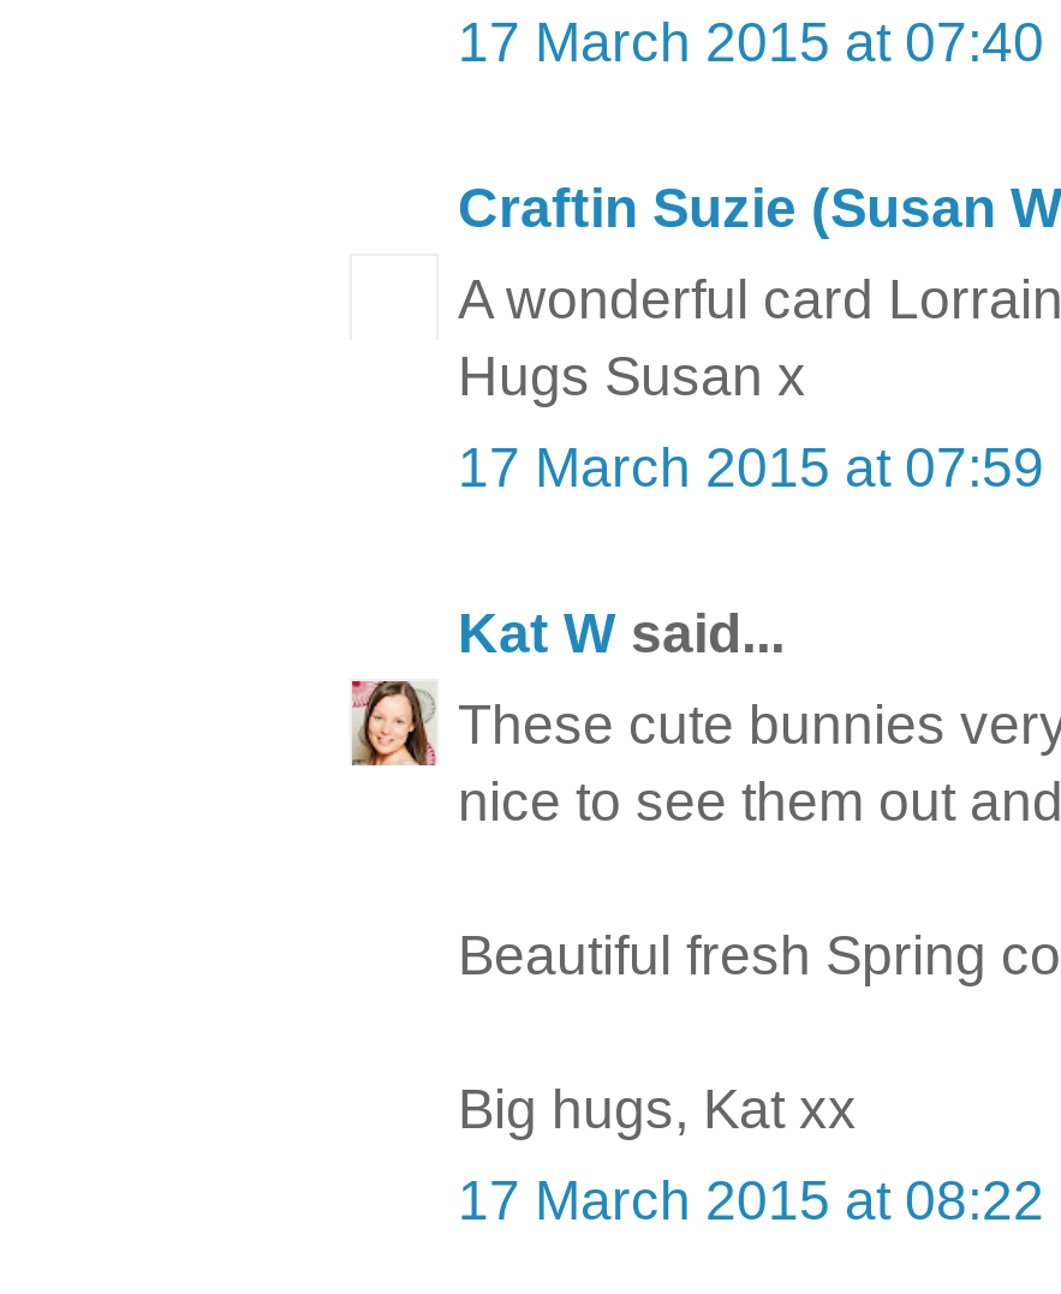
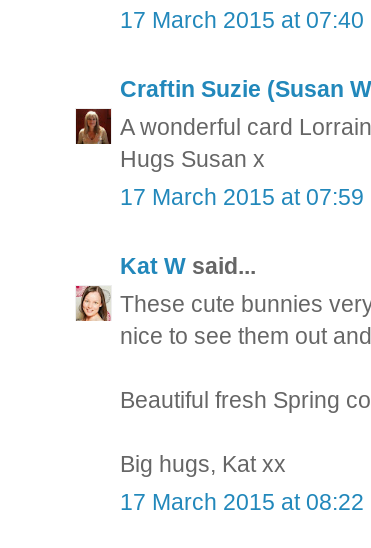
none -> [75,108,112,145] [image]

